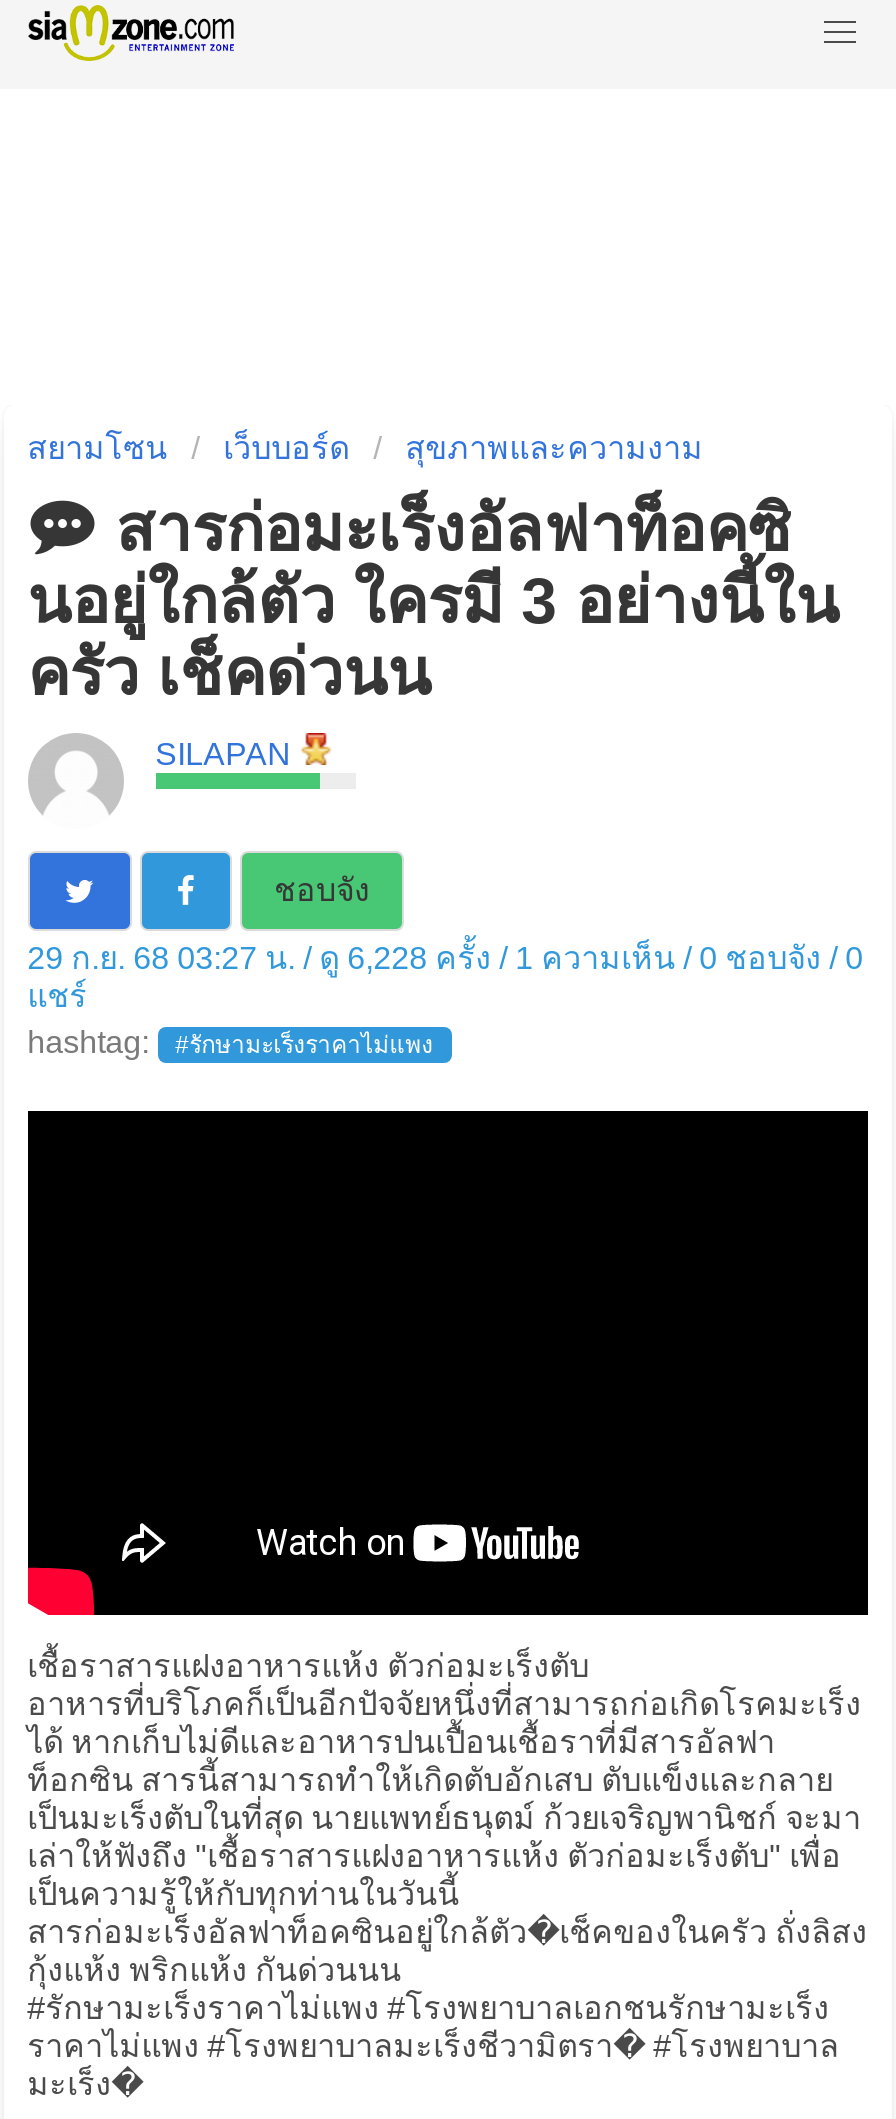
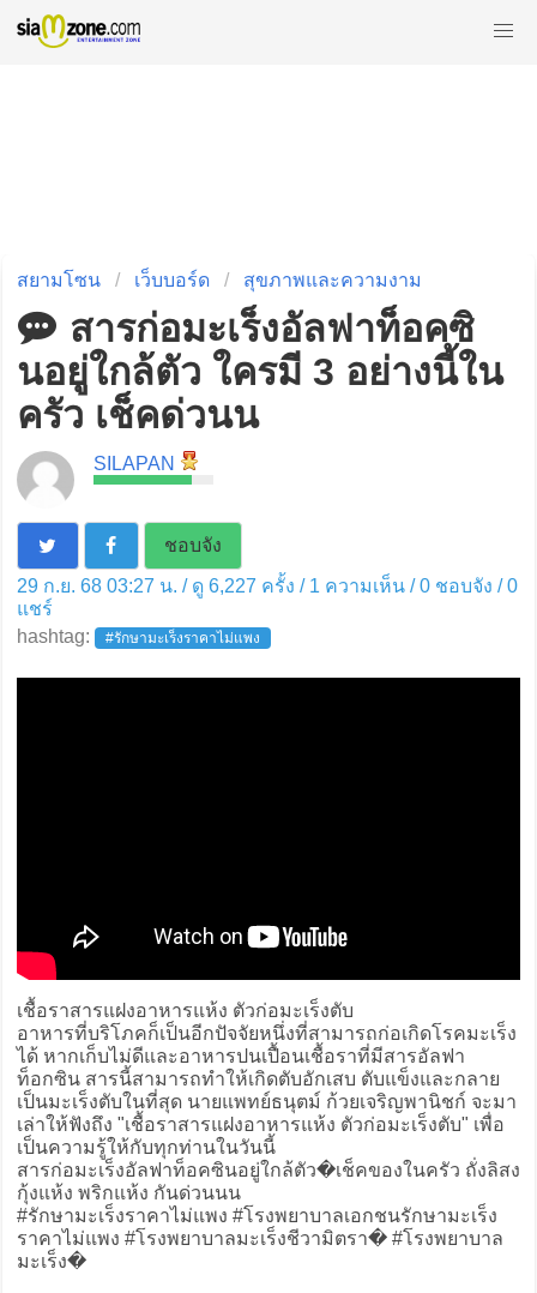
[27,941,863,975] 29 ก.ย. 68 03:27 น. / ดู 6,228 ครั้ง / 1 ความเห็น / 0ชอบจัง / 0 -> [16,576,517,596] 29 ก.ย. 68 03:27 น. / ดู 6,227 ครั้ง / 1 ความเห็น / 0ชอบจัง / 0

